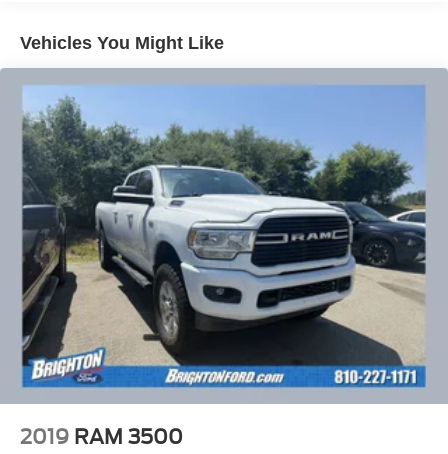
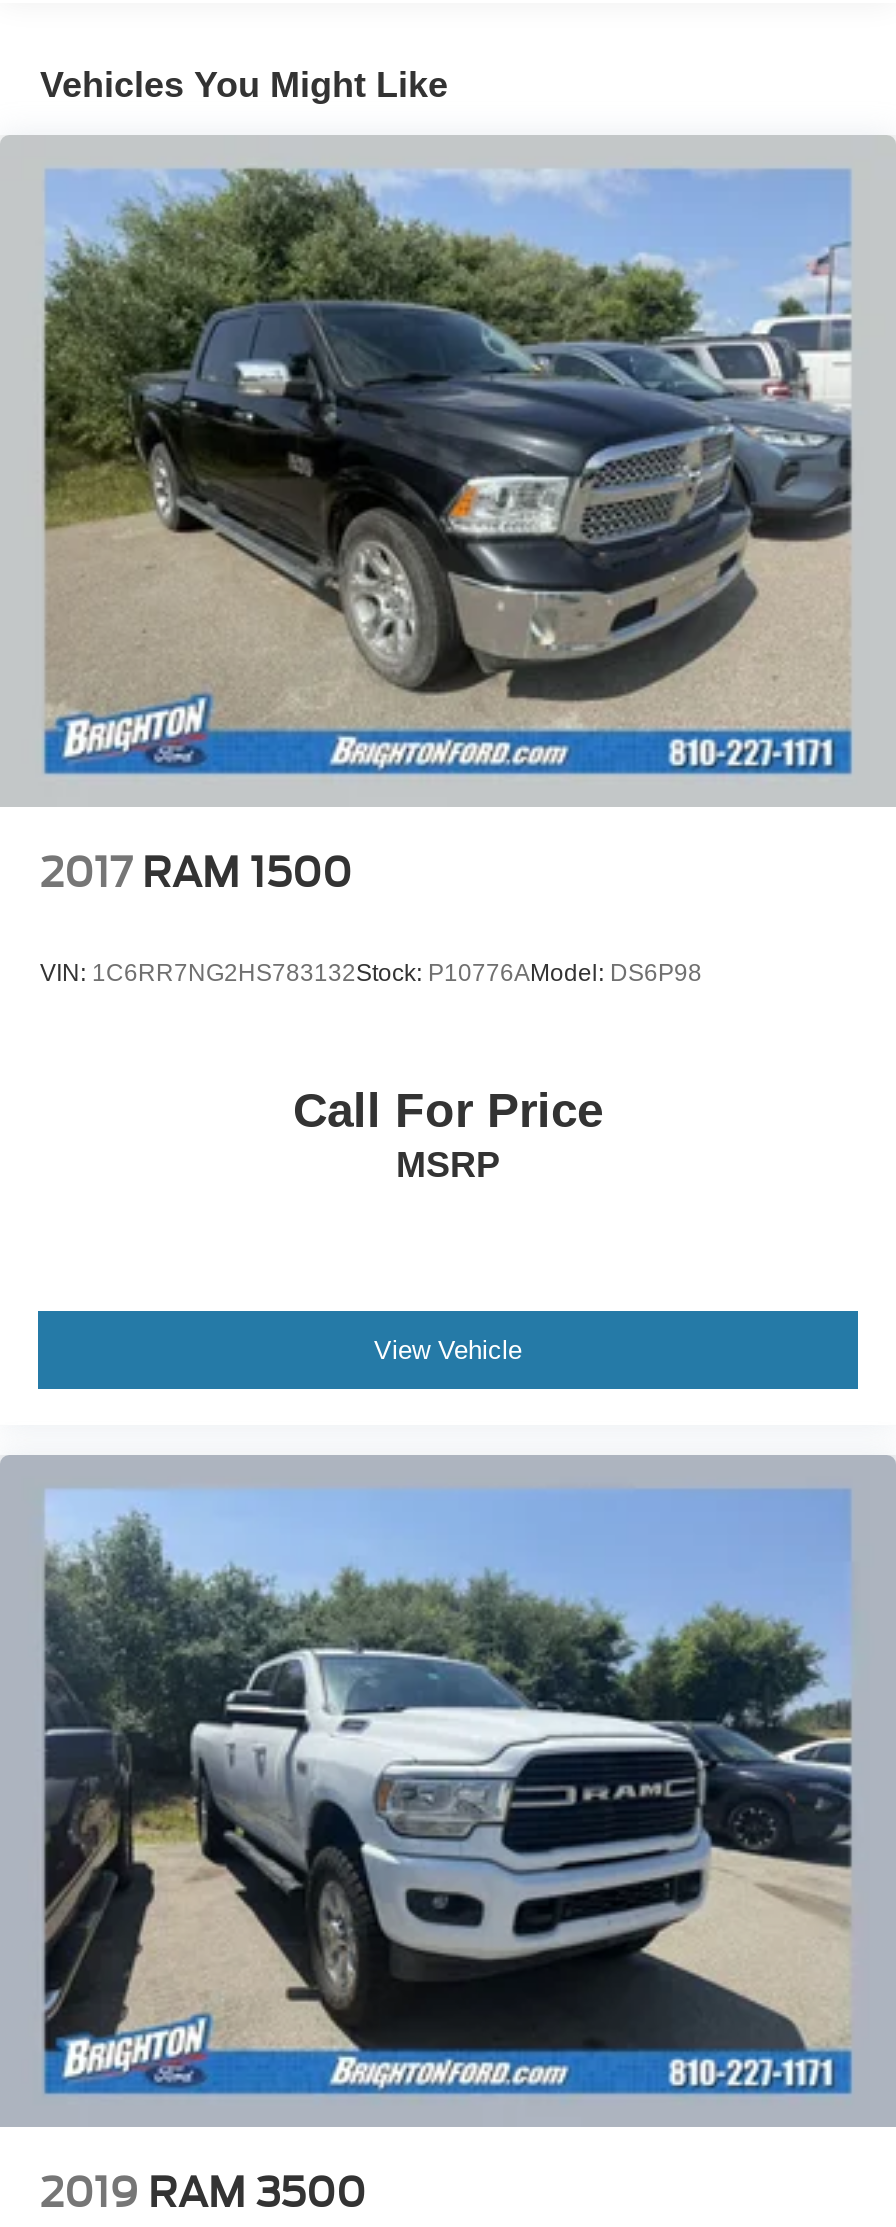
none -> [40,850,702,1186] 2017 RAM 1500 | VIN: 1C6RR7NG2HS783132Stock: P10776AModel: DS6P98 | Call For Price | MSRP
none -> [44,167,854,733] [image]
none -> [374,1335,522,1365] View Vehicle

